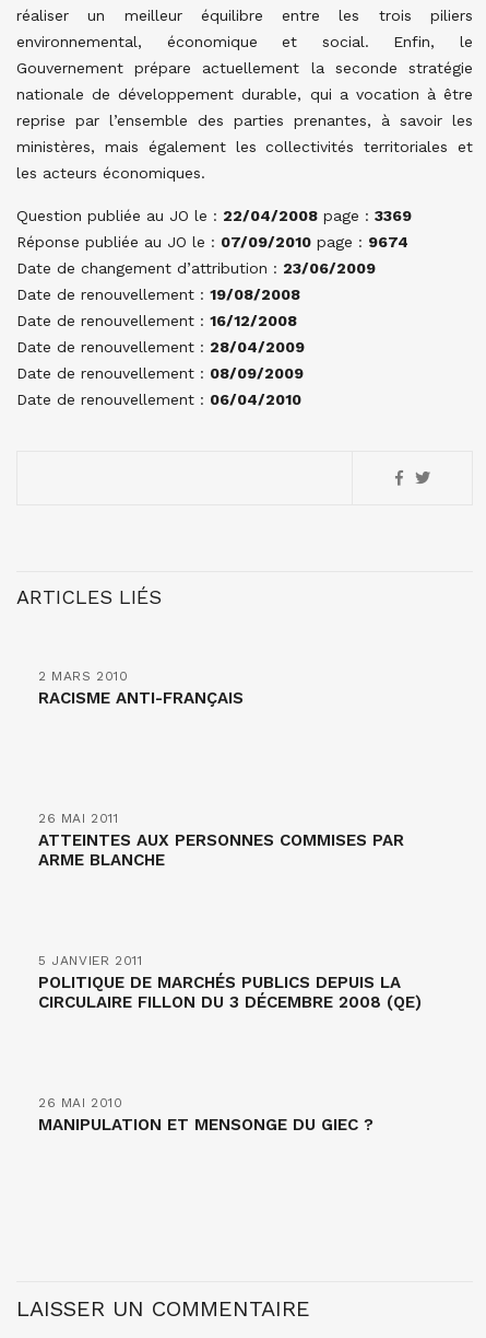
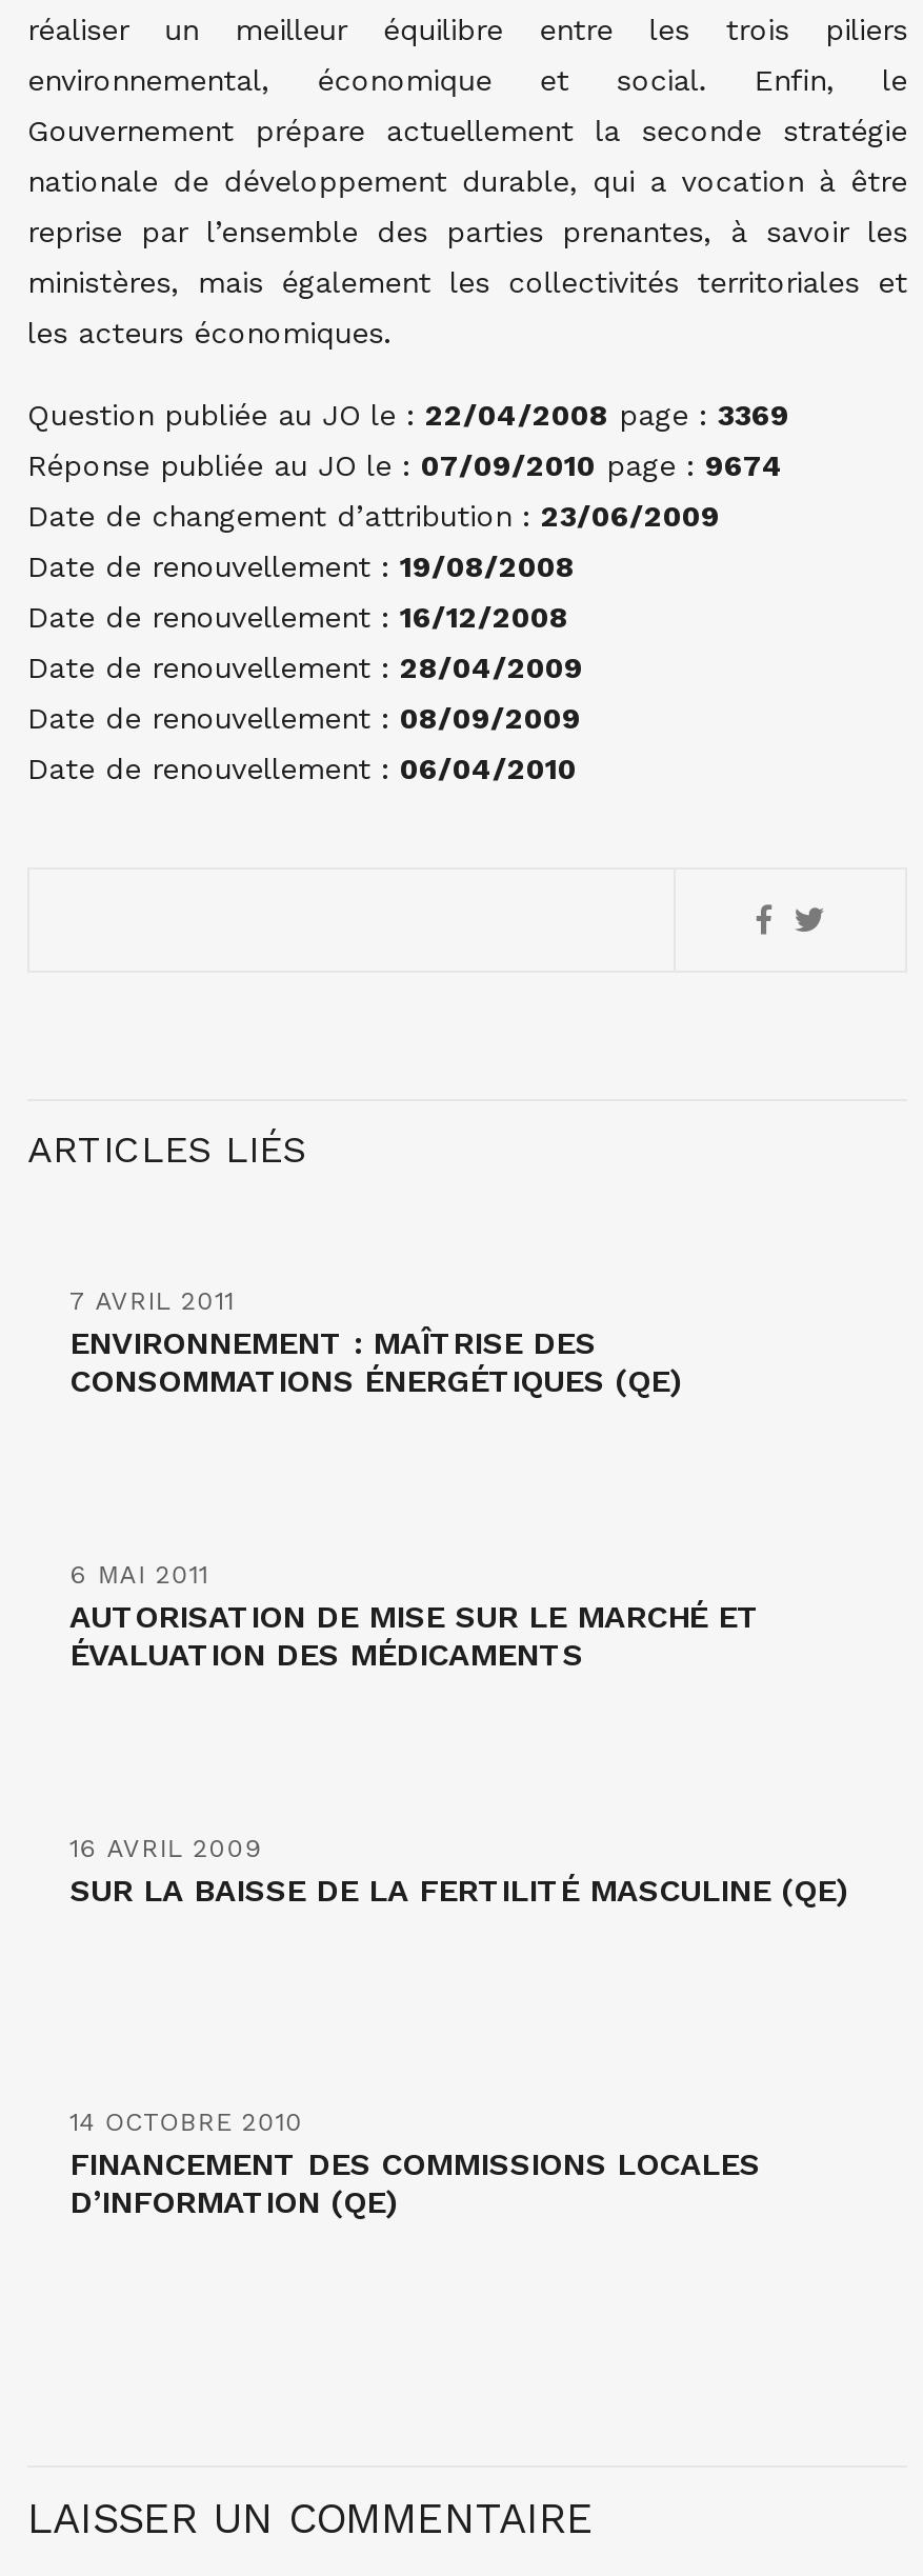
[38,668,244,708] 2 MARS 2010 | RACISME ANTI-FRANÇAIS -> [69,1286,682,1400] 7 AVRIL 2011 | ENVIRONNEMENT : MAÎTRISE DES | CONSOMMATIONS ÉNERGÉTIQUES (QE)
[38,811,404,870] 26 MAI 2011 | ATTEINTES AUX PERSONNES COMMISES PAR | ARME BLANCHE -> [69,1560,760,1674] 6 MAI 2011 | AUTORISATION DE MISE SUR LE MARCHÉ ET | ÉVALUATION DES MÉDICAMENTS
[38,953,422,1012] 5 JANVIER 2011 | POLITIQUE DE MARCHÉS PUBLICS DEPUIS LA | CIRCULAIRE FILLON DU 3 DÉCEMBRE 2008 (QE) -> [69,1834,848,1910] 16 AVRIL 2009 | SUR LA BAISSE DE LA FERTILITÉ MASCULINE (QE)
[38,1095,374,1135] 26 MAI 2010 | MANIPULATION ET MENSONGE DU GIEC ? -> [69,2108,760,2221] 14 OCTOBRE 2010 | FINANCEMENT DES COMMISSIONS LOCALES | D’INFORMATION (QE)

